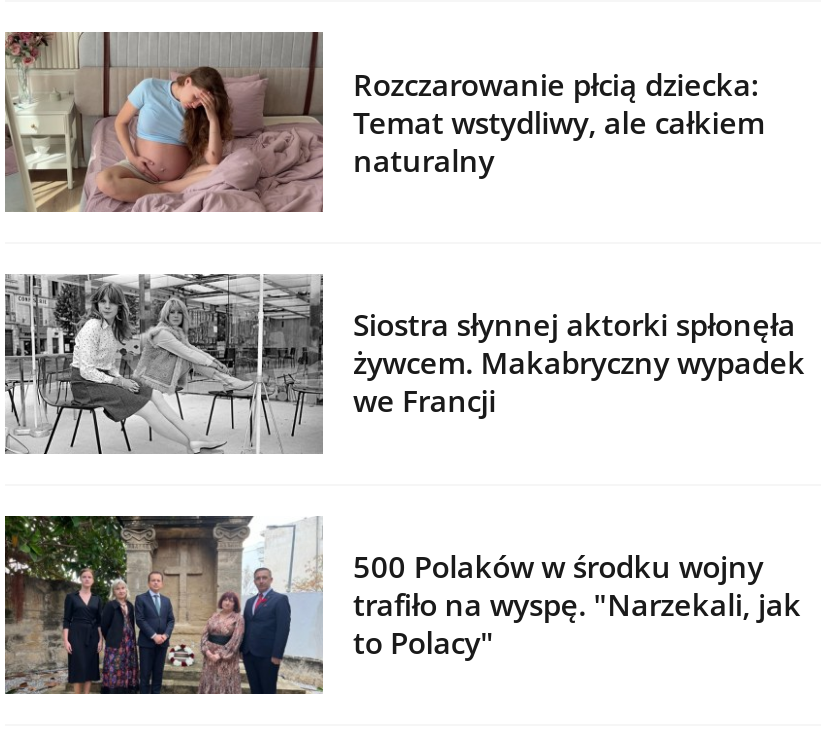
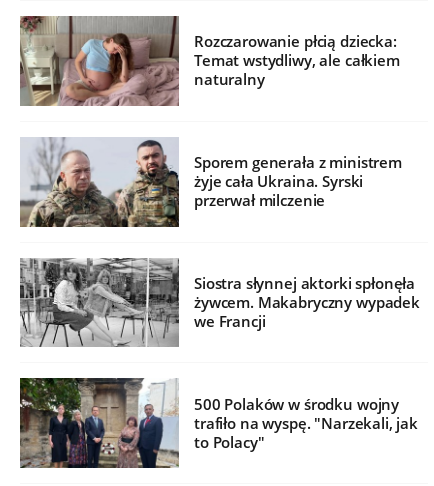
none -> [20,138,402,227] [image] | Sporem generała z ministrem | żyje cała Ukraina. Syrski | przerwał milczenie

